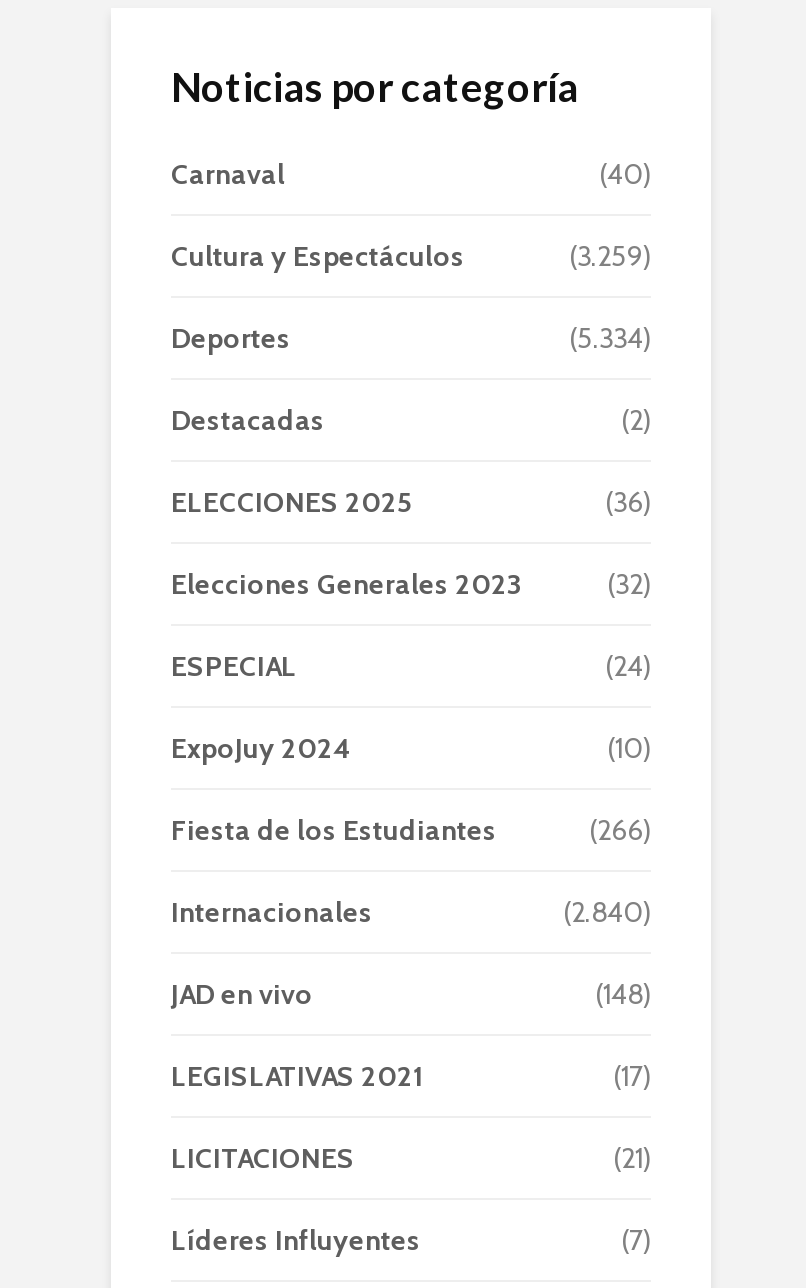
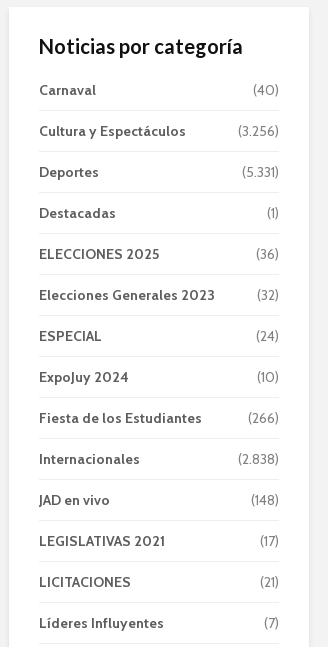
[569,238,651,274] (3.259) -> [238,122,279,140] (3.256)
[569,320,651,356] (5.334) -> [242,163,279,181] (5.331)
[621,402,651,438] (2) -> [267,204,279,222] (1)
[563,894,651,930] (2.840) -> [238,450,279,468] (2.838)

